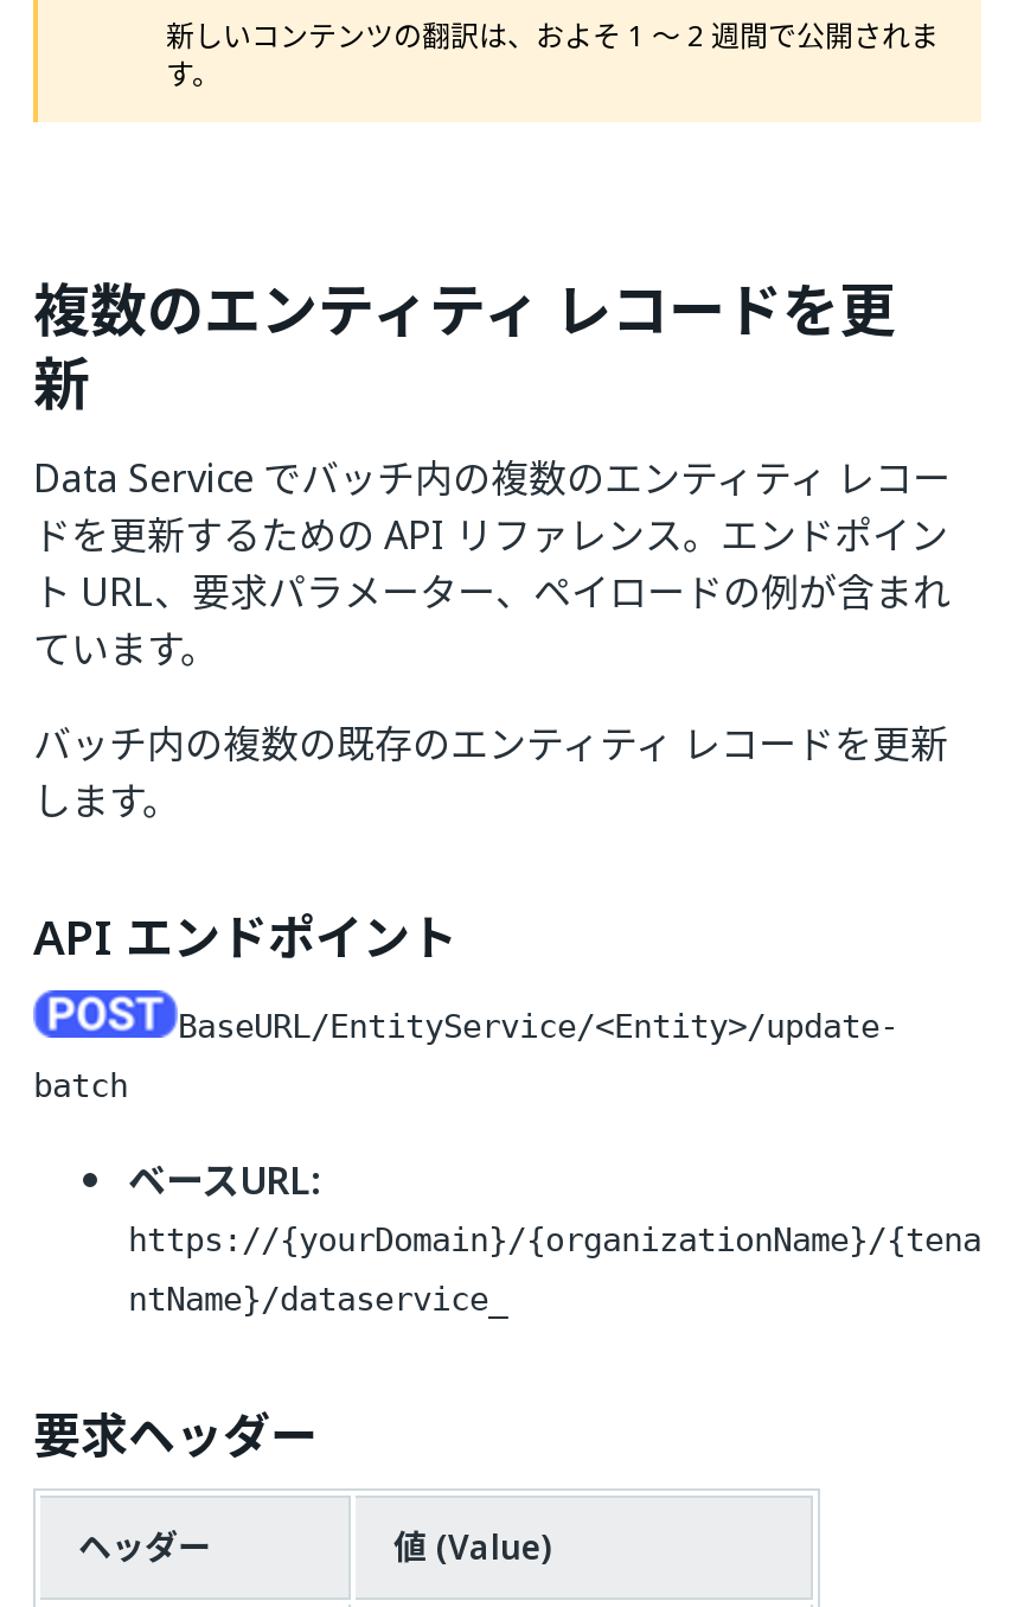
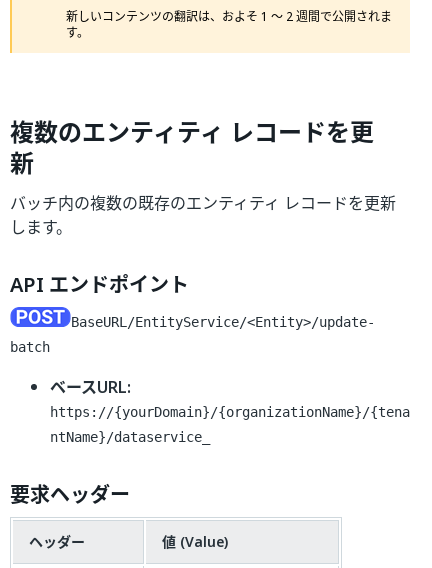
[33,449,951,677] Data Service でバッチ内の複数のエンティティ レコー | ドを更新するための API リファレンス。エンドポイン | ト URL、要求パラメーター、ペイロードの例が含まれ | ています。 -> none

